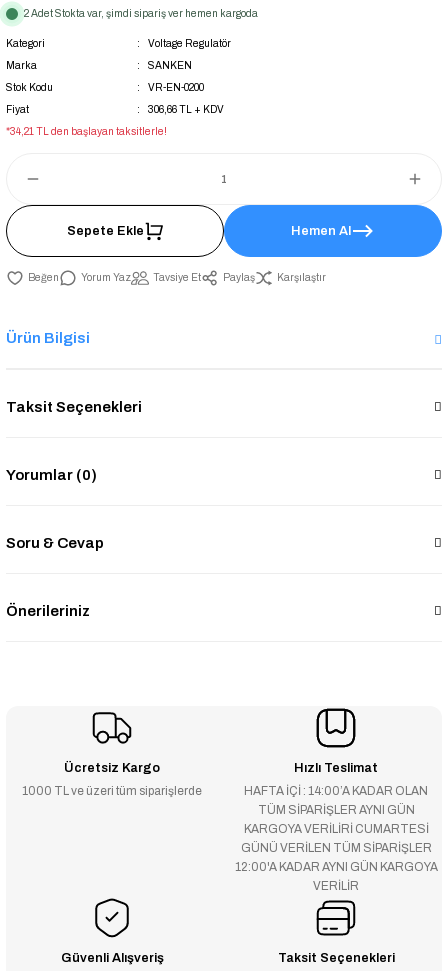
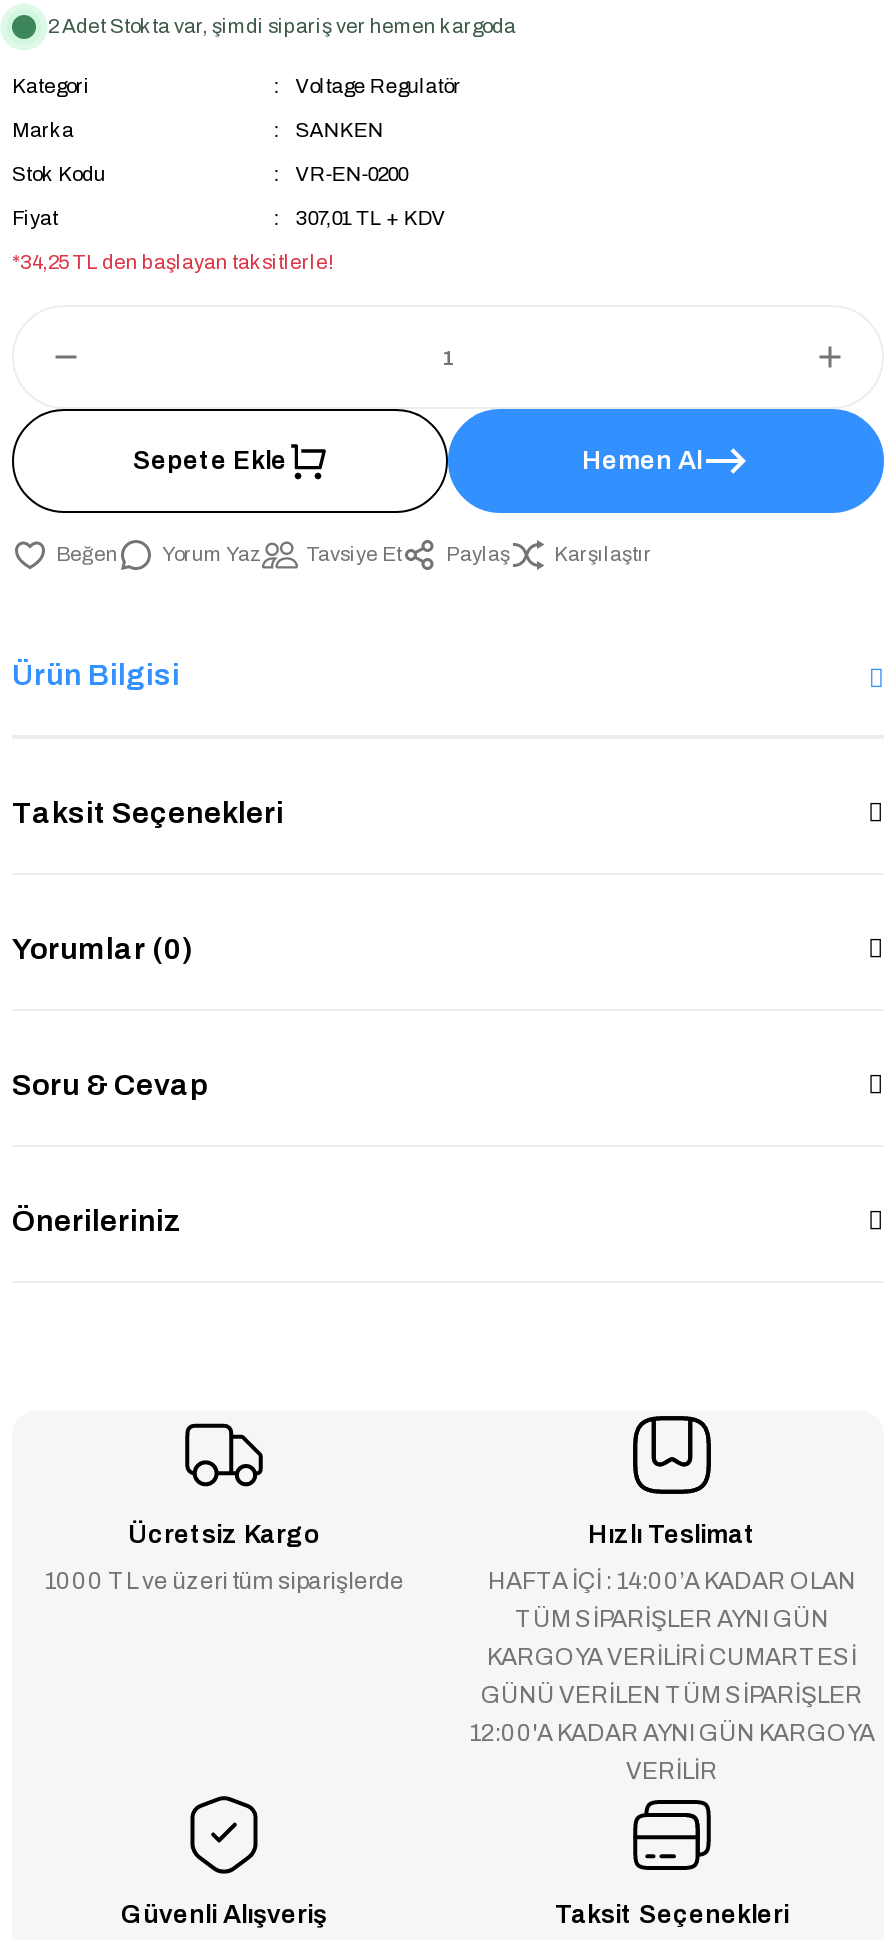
[148,104,224,115] 306,66 TL + KDV -> [296,207,446,229] 307,01 TL + KDV
[6,126,167,137] *34,21 TL den başlayan taksitlerle! -> [12,251,334,273] *34,25 TL den başlayan taksitlerle!

